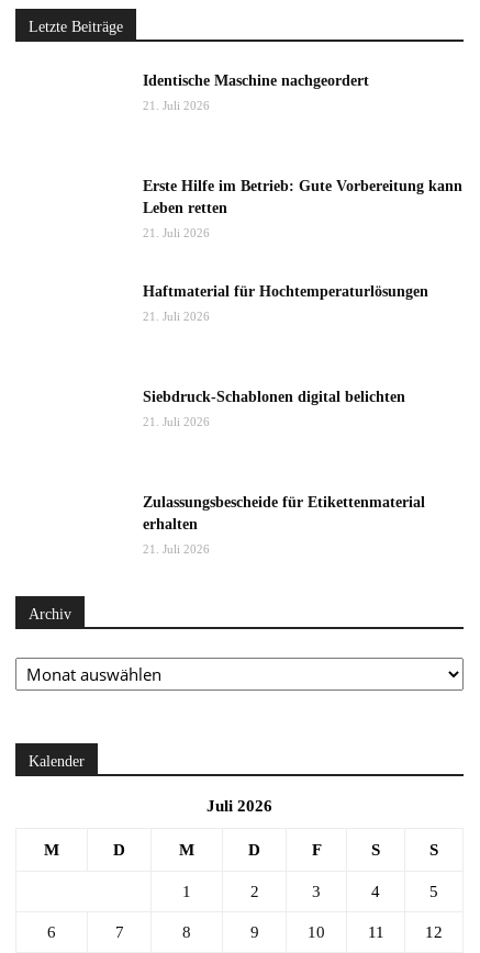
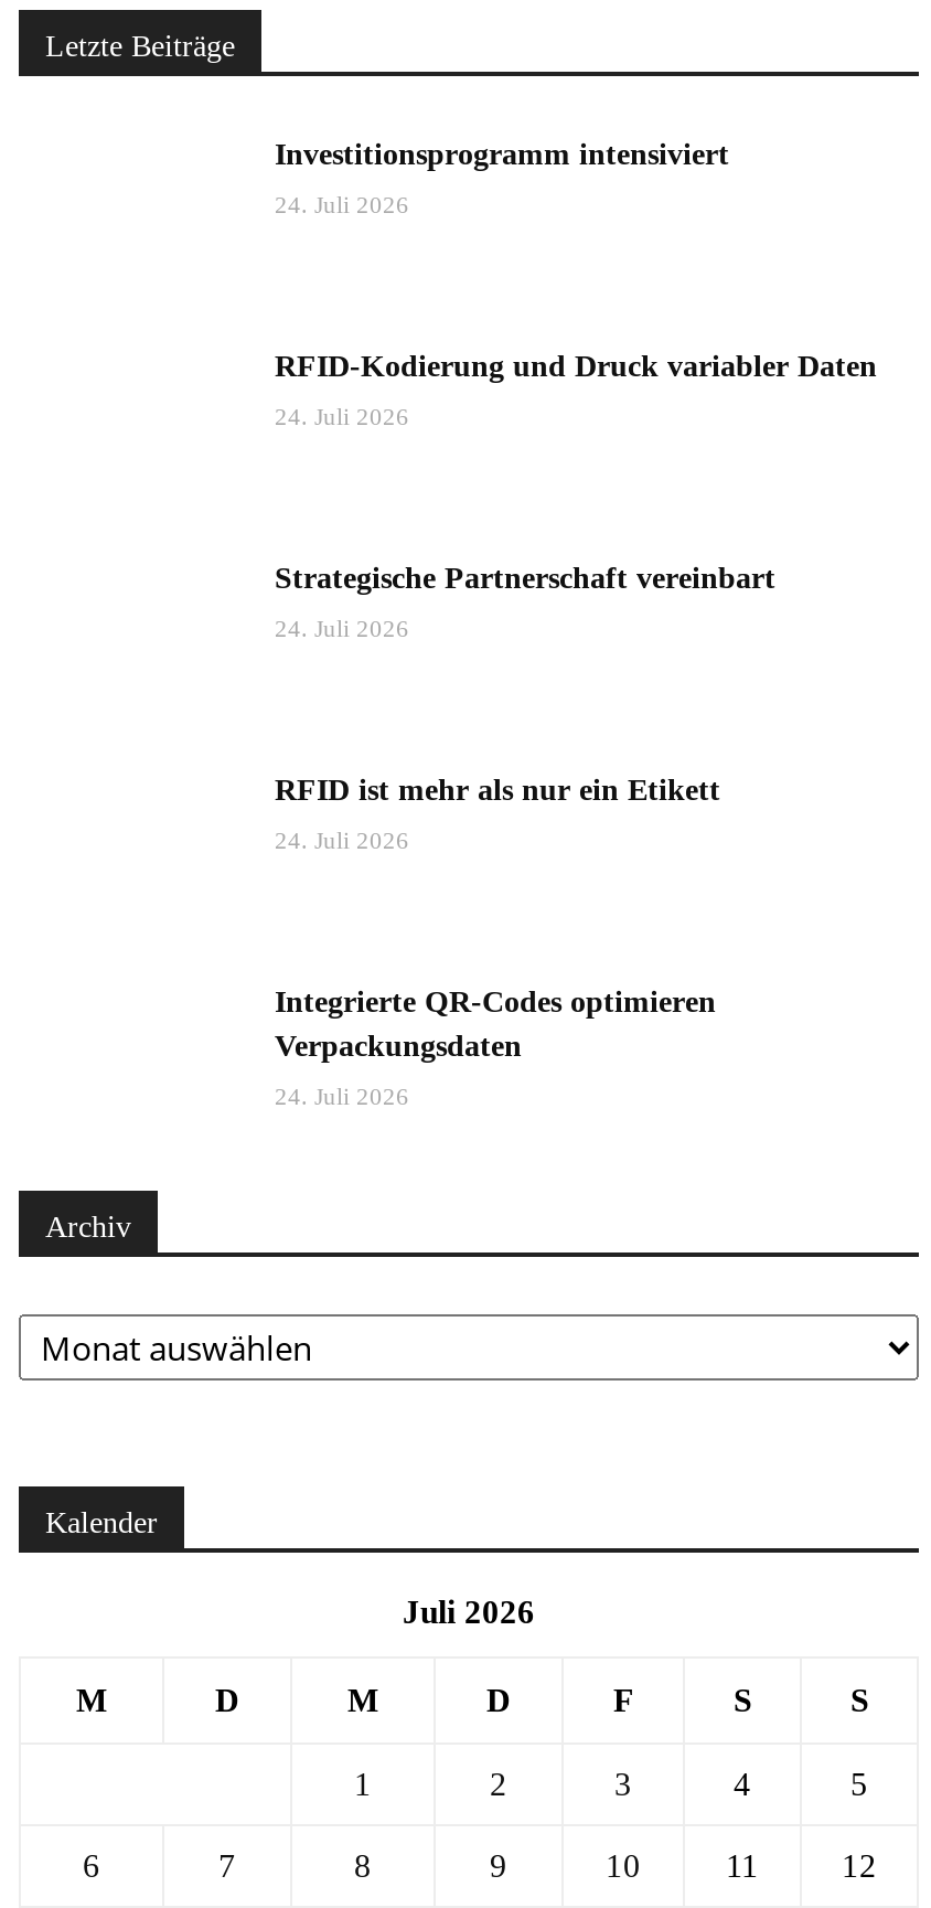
[143,72,369,89] Identische Maschine nachgeordert -> [275,138,729,171] Investitionsprogramm intensiviert
[143,99,210,112] 21. Juli 2026 -> [275,191,409,217] 24. Juli 2026
[143,178,462,216] Erste Hilfe im Betrieb: Gute Vorbereitung kann | Leben retten -> [275,350,877,383] RFID-Kodierung und Druck variabler Daten
[143,226,210,239] 21. Juli 2026 -> [275,403,409,429] 24. Juli 2026
[143,283,428,300] Haftmaterial für Hochtemperaturlösungen -> [275,562,775,595] Strategische Partnerschaft vereinbart
[143,310,210,323] 21. Juli 2026 -> [275,615,409,641] 24. Juli 2026
[143,389,405,405] Siebdruck-Schablonen digital belichten -> [275,774,720,807] RFID ist mehr als nur ein Etikett
[143,415,210,428] 21. Juli 2026 -> [275,827,409,853] 24. Juli 2026
[143,494,425,532] Zulassungsbescheide für Etikettenmaterial | erhalten -> [275,985,716,1063] Integrierte QR-Codes optimieren | Verpackungsdaten
[143,542,210,556] 21. Juli 2026 -> [275,1083,409,1109] 24. Juli 2026

